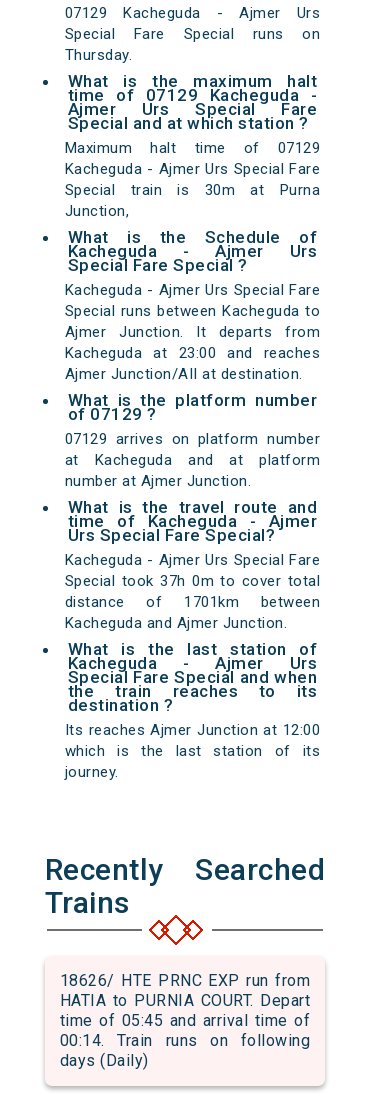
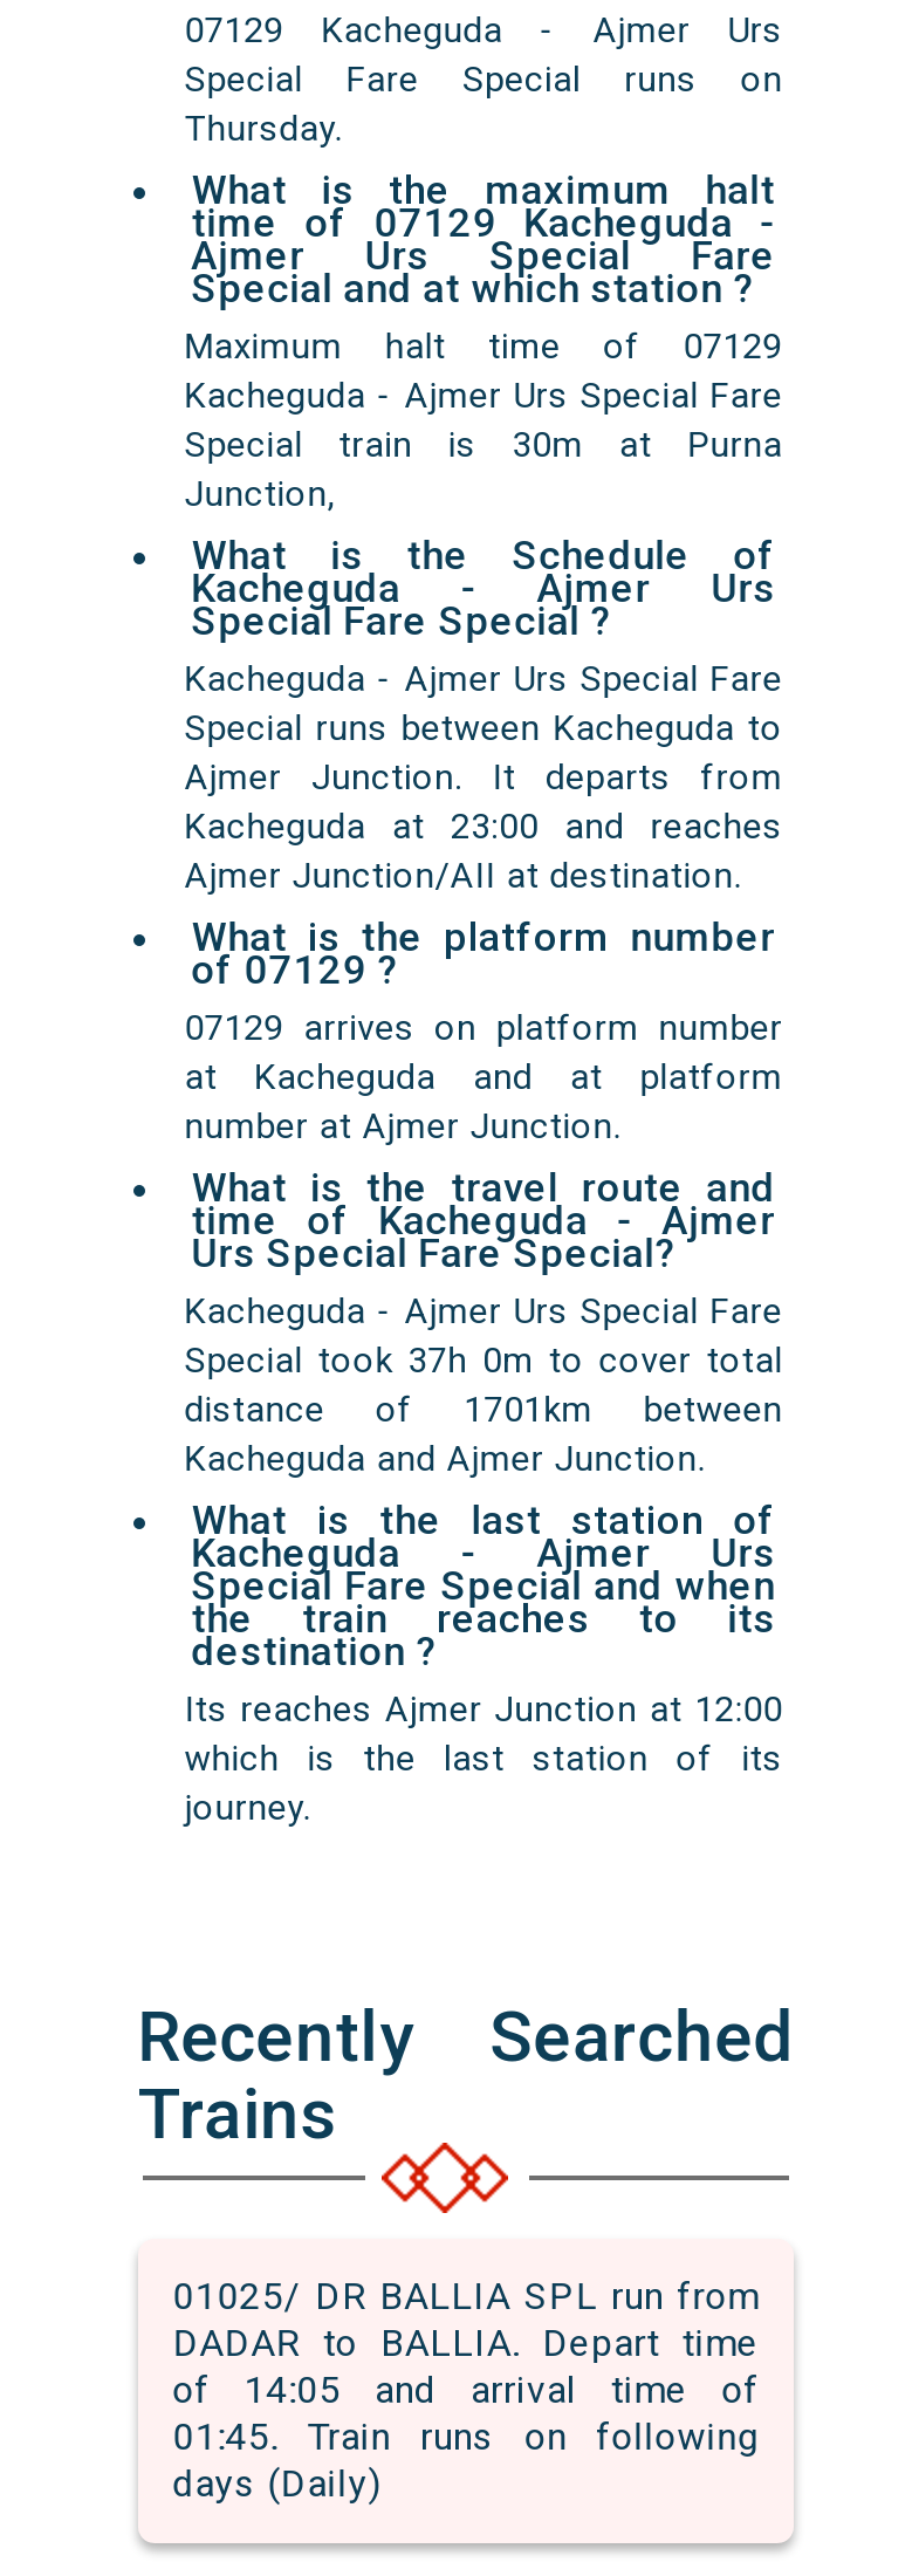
[60,971,310,1050] 18626/ HTE PRNC EXP run from | HATIA to PURNIA COURT. Depart | time of 05:45 and arrival time of | 00:14. Train runs on following -> [173,2274,759,2459] 01025/ DR BALLIA SPL run from | DADAR to BALLIA. Depart time | of 14:05 and arrival time of | 01:45. Train runs on following

